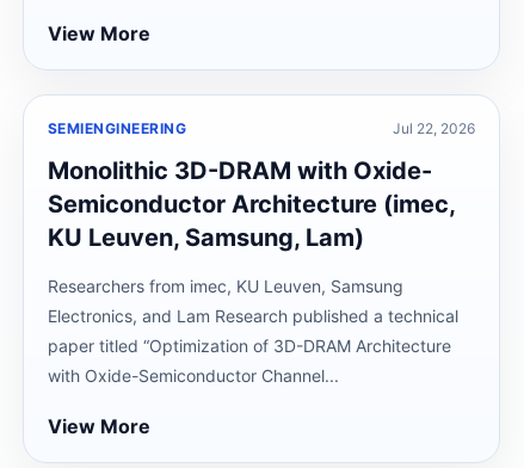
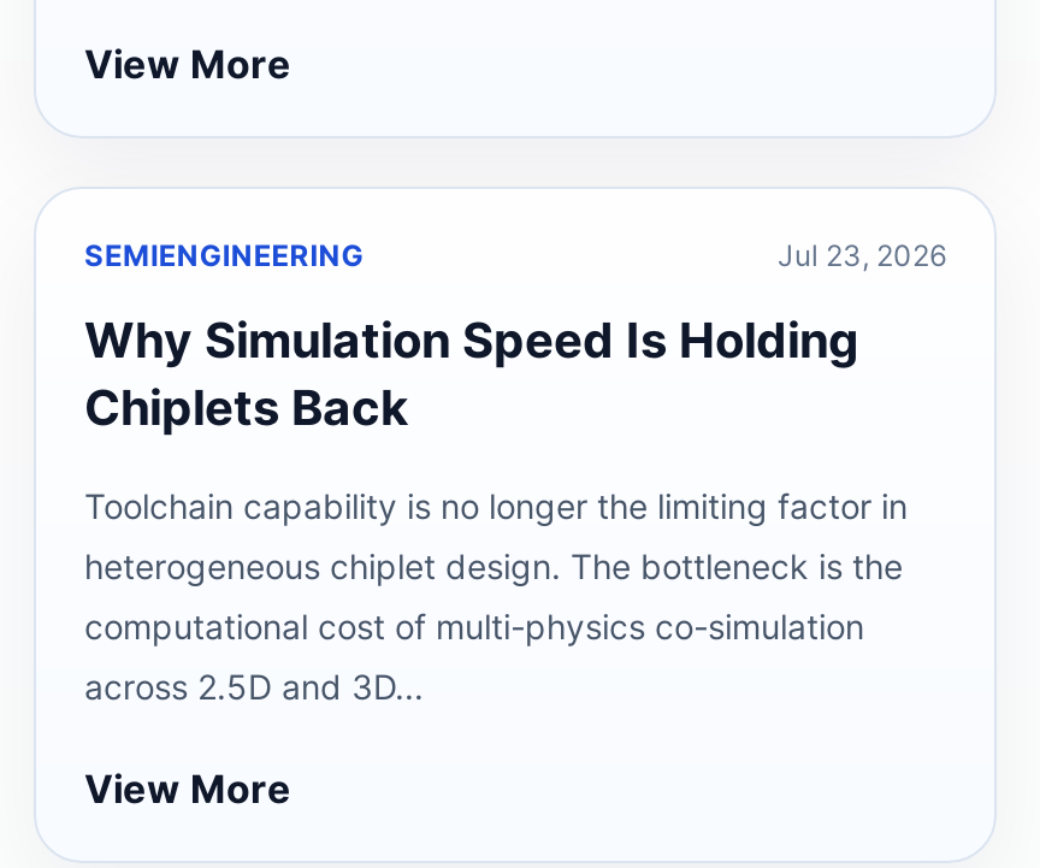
[393,119,475,137] Jul 22, 2026 -> [778,237,946,273] Jul 23, 2026
[48,156,455,252] Monolithic 3D-DRAM with Oxide- | Semiconductor Architecture (imec, | KU Leuven, Samsung, Lam) -> [84,312,859,437] Why Simulation Speed Is Holding | Chiplets Back
[48,276,403,296] Researchers from imec, KU Leuven, Samsung -> [84,485,908,526] Toolchain capability is no longer the limiting factor in
[48,306,458,326] Electronics, and Lam Research published a technical -> [84,545,903,586] heterogeneous chiplet design. The bottleneck is the
[48,335,451,356] paper titled “Optimization of 3D-DRAM Architecture -> [84,606,864,646] computational cost of multi-physics co-simulation
[48,365,339,386] with Oxide-Semiconductor Channel... -> [84,666,424,707] across 2.5D and 3D...

